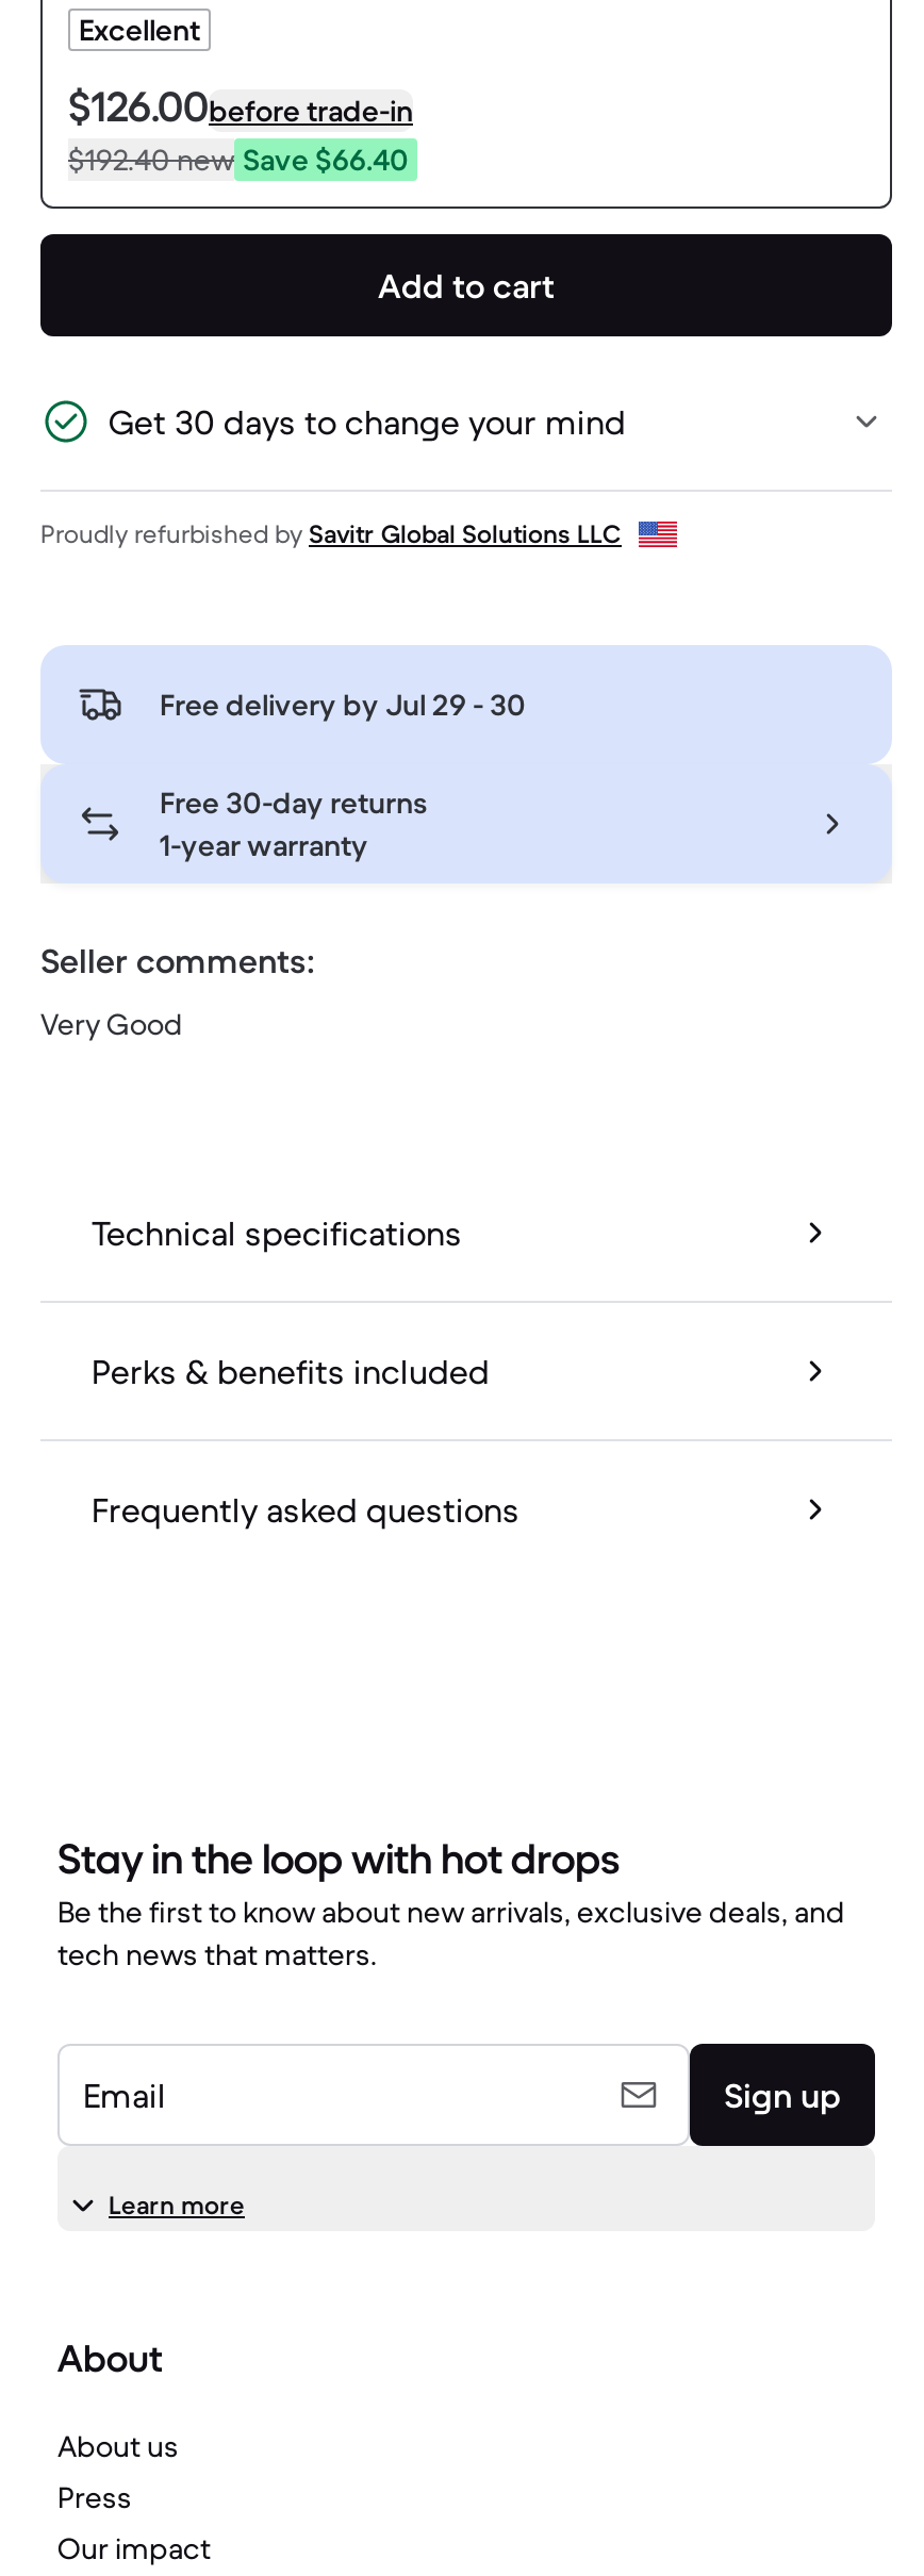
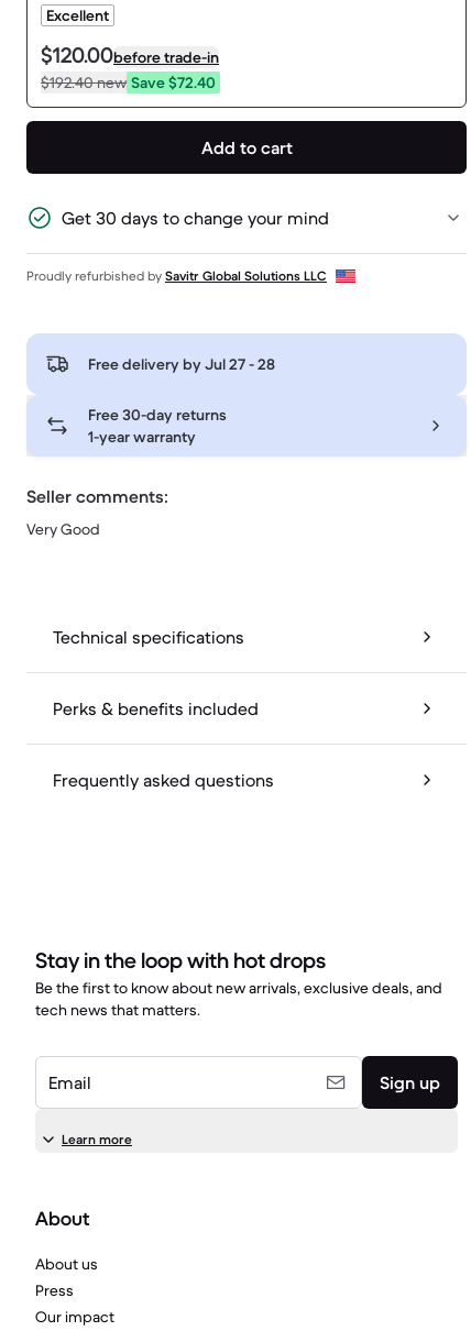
[68,82,413,135] $126.00before trade-in -> [41,42,219,70] $120.00before trade-in
[68,141,409,180] $192.40new Save $66.40 -> [41,73,216,93] $192.40new Save $72.40
[160,686,526,725] Free delivery by Jul 29 - 30 -> [88,355,275,374] Free delivery by Jul 27 - 28

